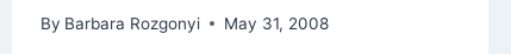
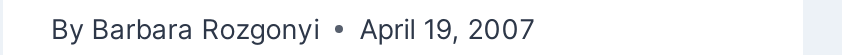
[40,14,329,33] By Barbara Rozgonyi May 31, 2008 -> [51,12,535,44] By Barbara Rozgonyi April 19, 2007

